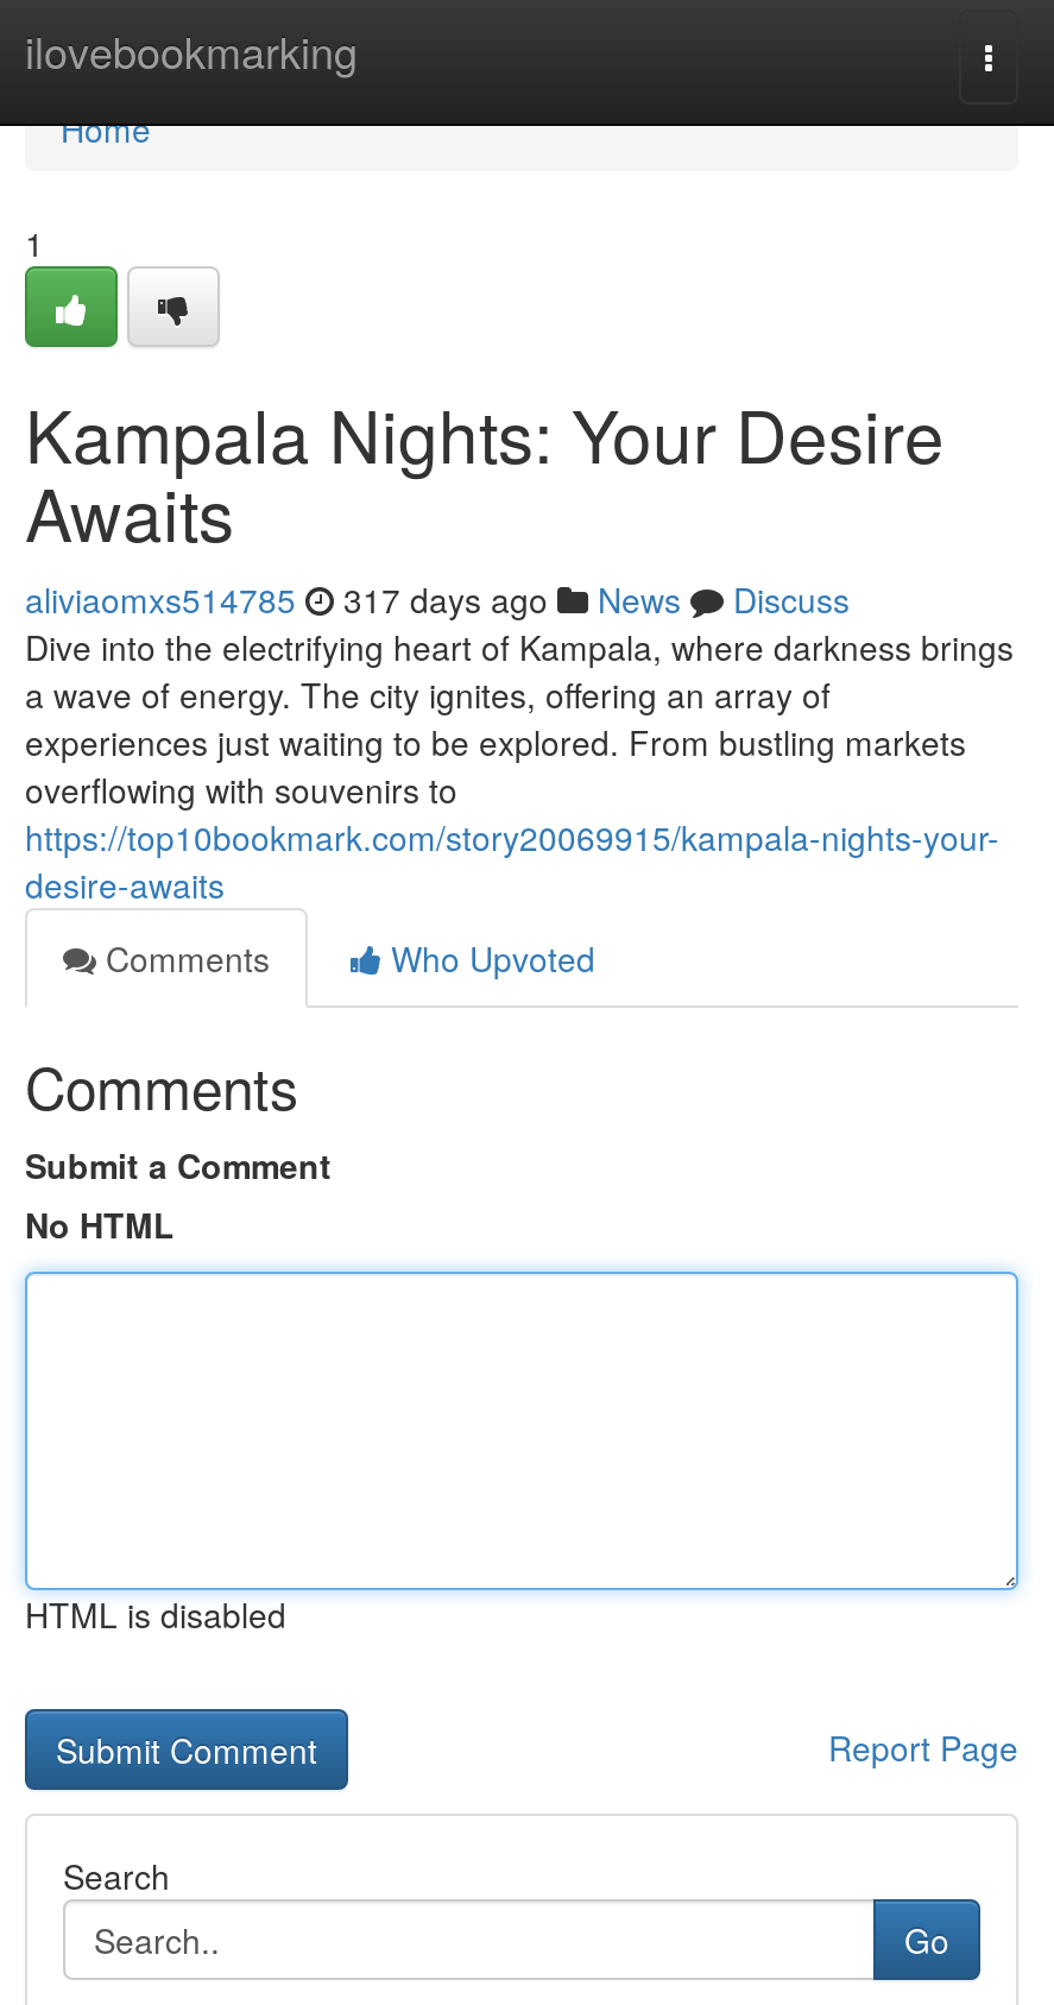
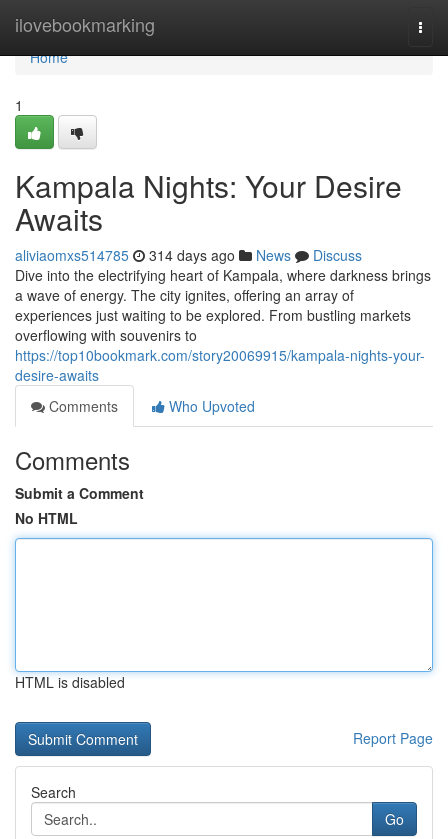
[25,575,850,623] aliviaomxs514785 317 days ago News Discuss -> [15,245,362,265] aliviaomxs514785 314 days ago News Discuss

